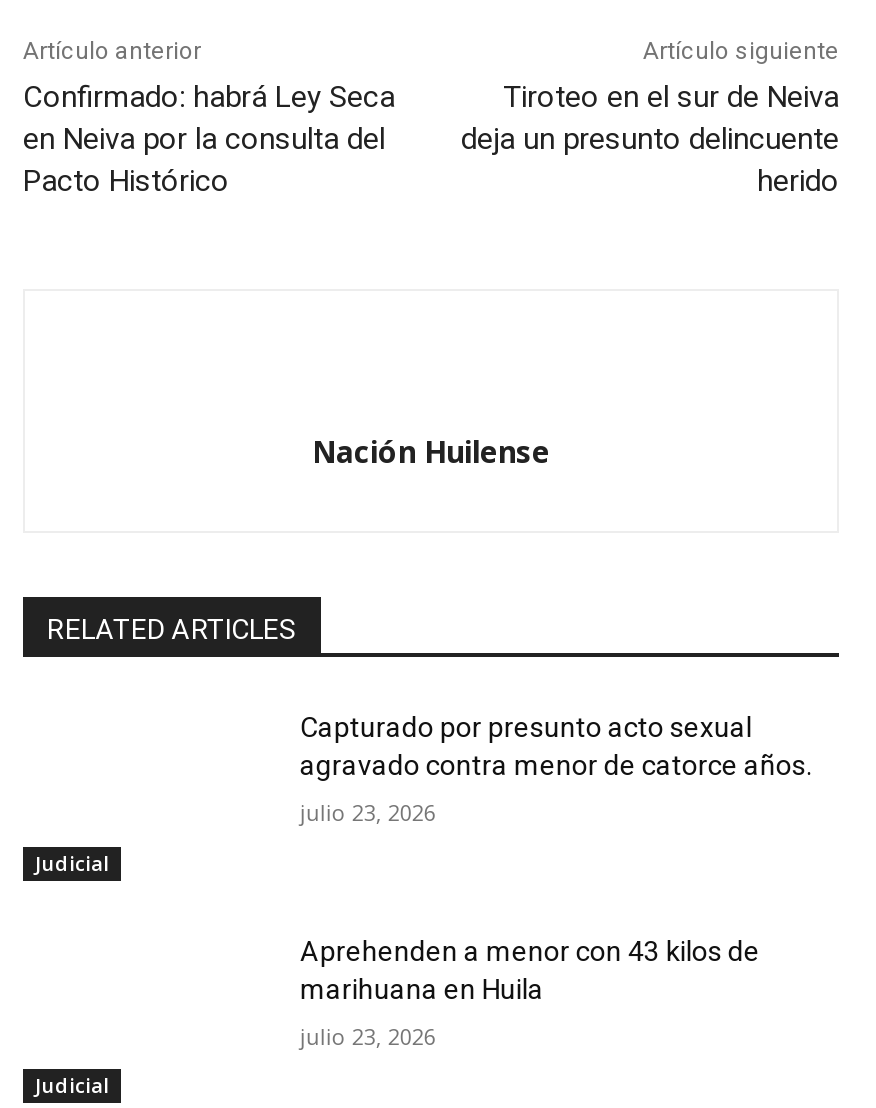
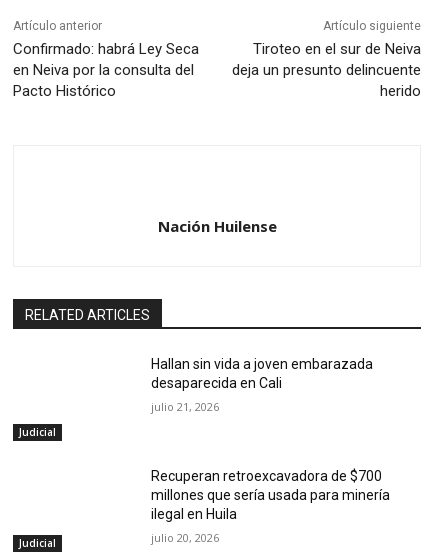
[300,711,812,781] Capturado por presunto acto sexual | agravado contra menor de catorce años. -> [151,356,373,391] Hallan sin vida a joven embarazada | desaparecida en Cali
[300,797,436,827] julio 23, 2026 -> [151,399,219,414] julio 21, 2026
[300,934,760,1004] Aprehenden a menor con 43 kilos de | marihuana en Huila -> [151,468,390,522] Recuperan retroexcavadora de $700 | millones que sería usada para minería | ilegal en Huila
[300,1020,436,1050] julio 23, 2026 -> [151,530,219,545] julio 20, 2026

